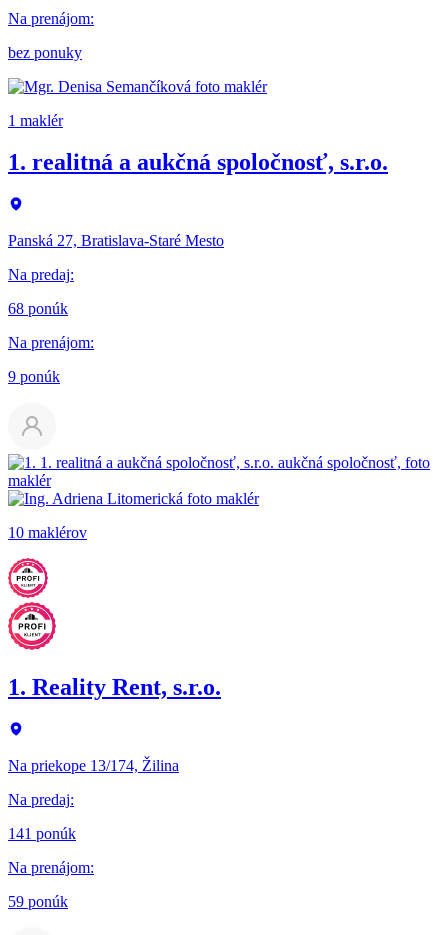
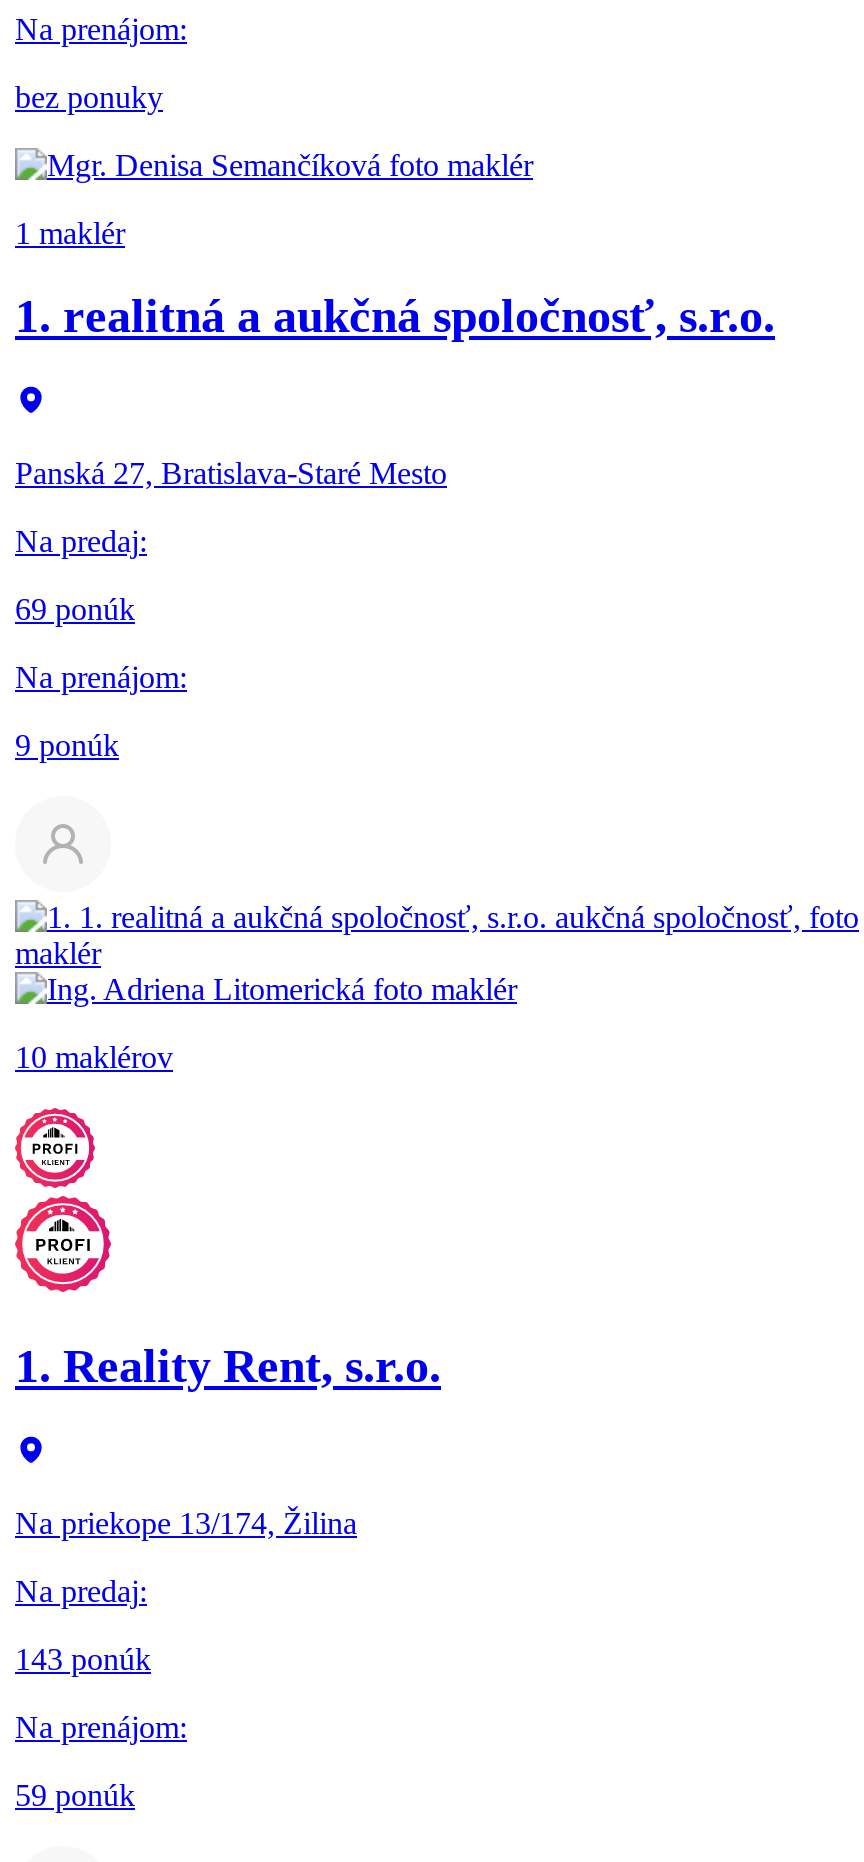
[8,300,68,317] 68 ponúk -> [15,593,135,627] 69 ponúk
[8,825,76,842] 141 ponúk -> [15,1642,151,1676] 143 ponúk

